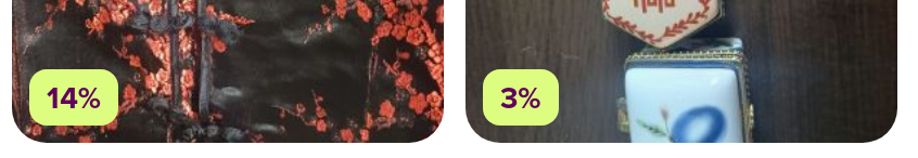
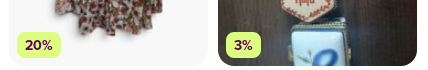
[47,77,102,120] 14% -> [25,35,53,55] 20%

